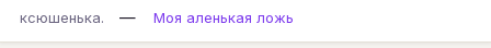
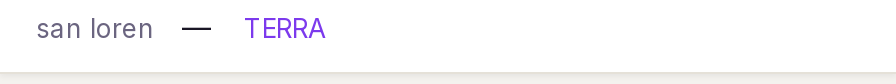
[20,9,104,26] ксюшенька. -> [36,12,154,44] san loren
[153,9,294,26] Моя аленькая ложь -> [244,12,326,44] TERRA

